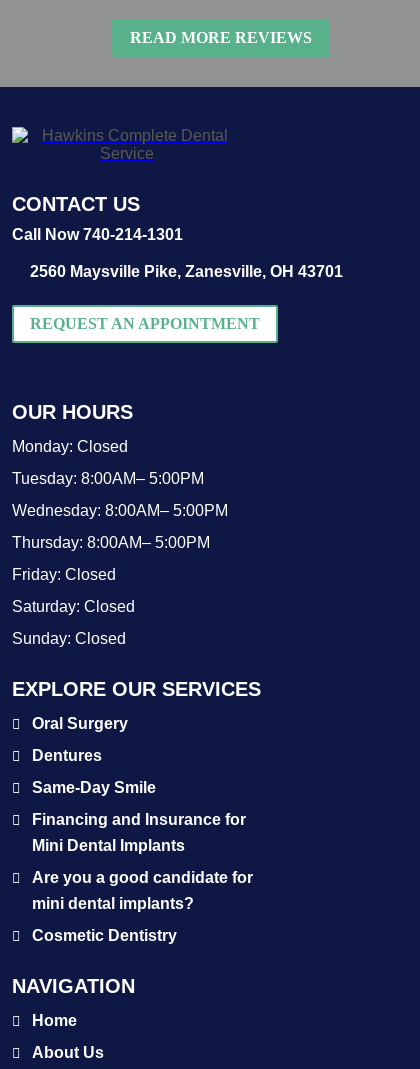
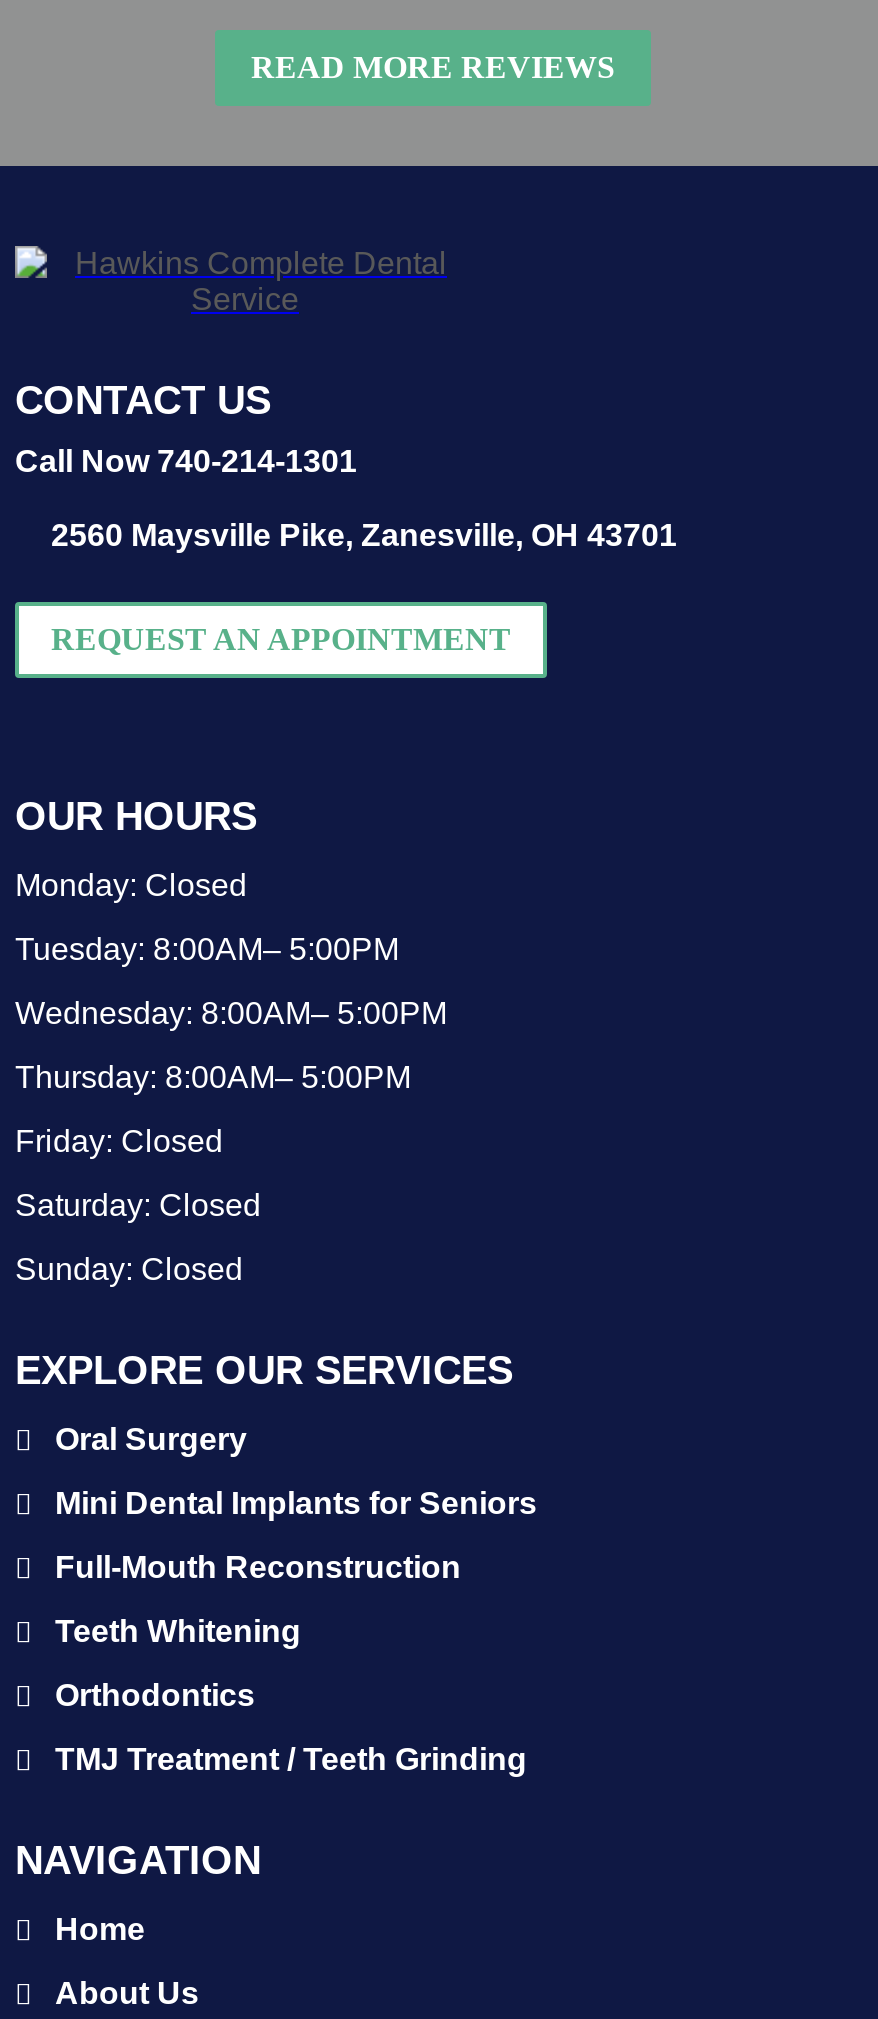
[32,747,253,944] Dentures | Same-Day Smile | Financing and Insurance for | Mini Dental Implants | Are you a good candidate for | mini dental implants? | Cosmetic Dentistry -> [55,1485,537,1775] Mini Dental Implants for Seniors | Full-Mouth Reconstruction | Teeth Whitening | Orthodontics | TMJ Treatment / Teeth Grinding

